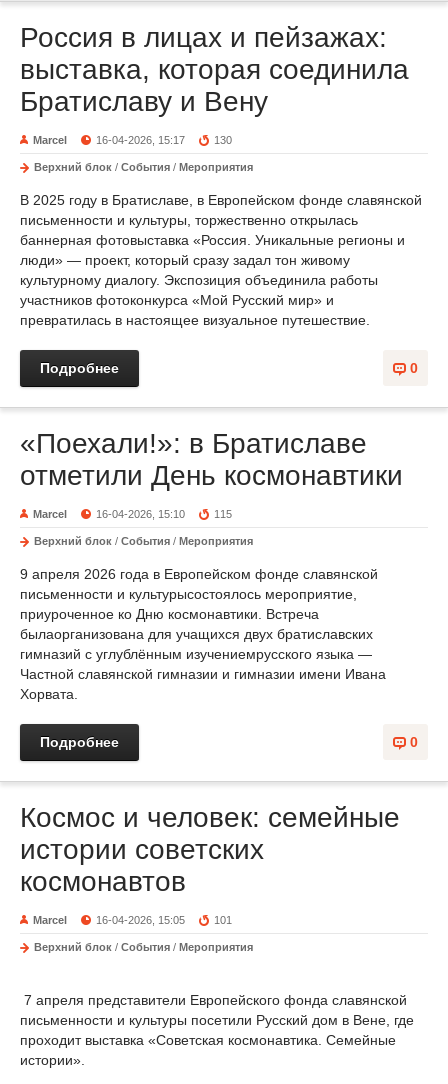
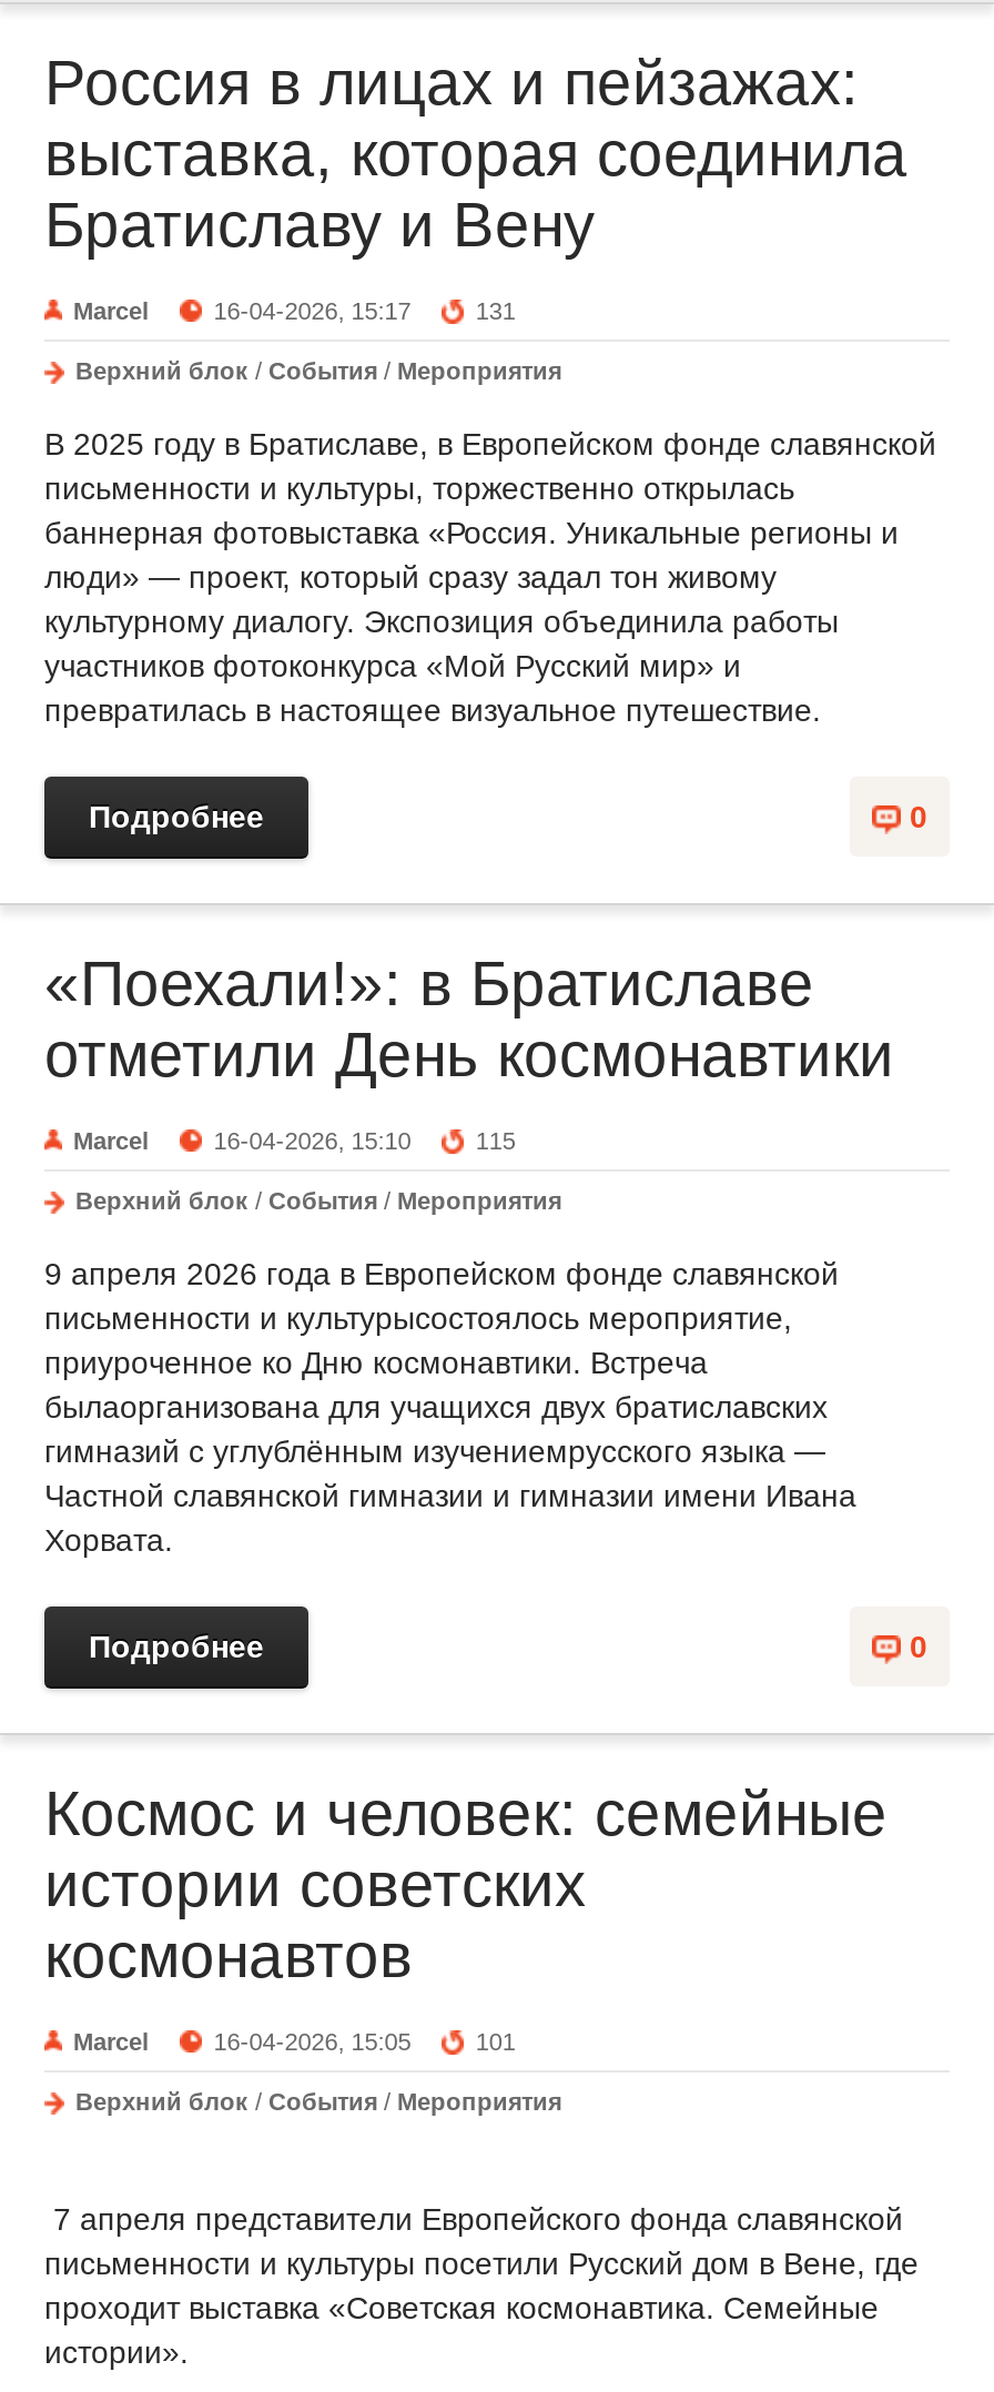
[214,134,232,146] 130 -> [476,297,516,324] 131

